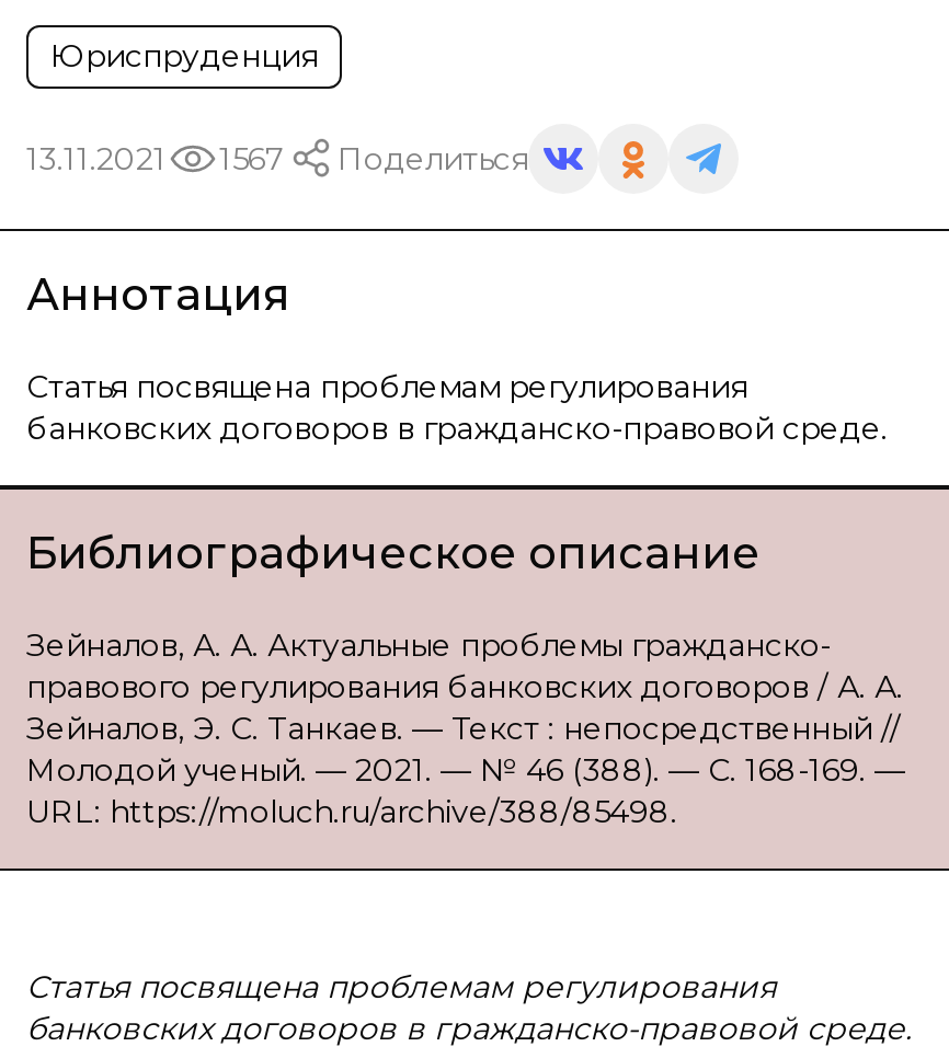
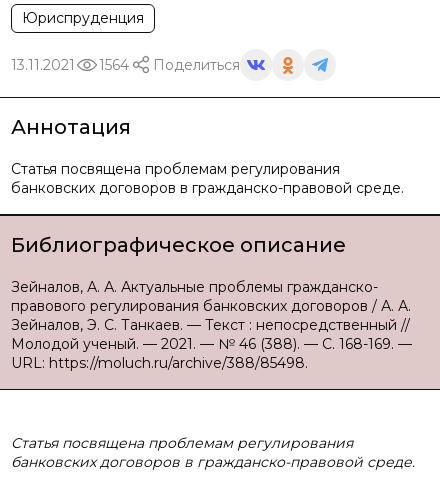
[26,138,528,177] 13.11.2021 1567 Поделиться -> [11,55,240,73] 13.11.2021 1564 Поделиться

